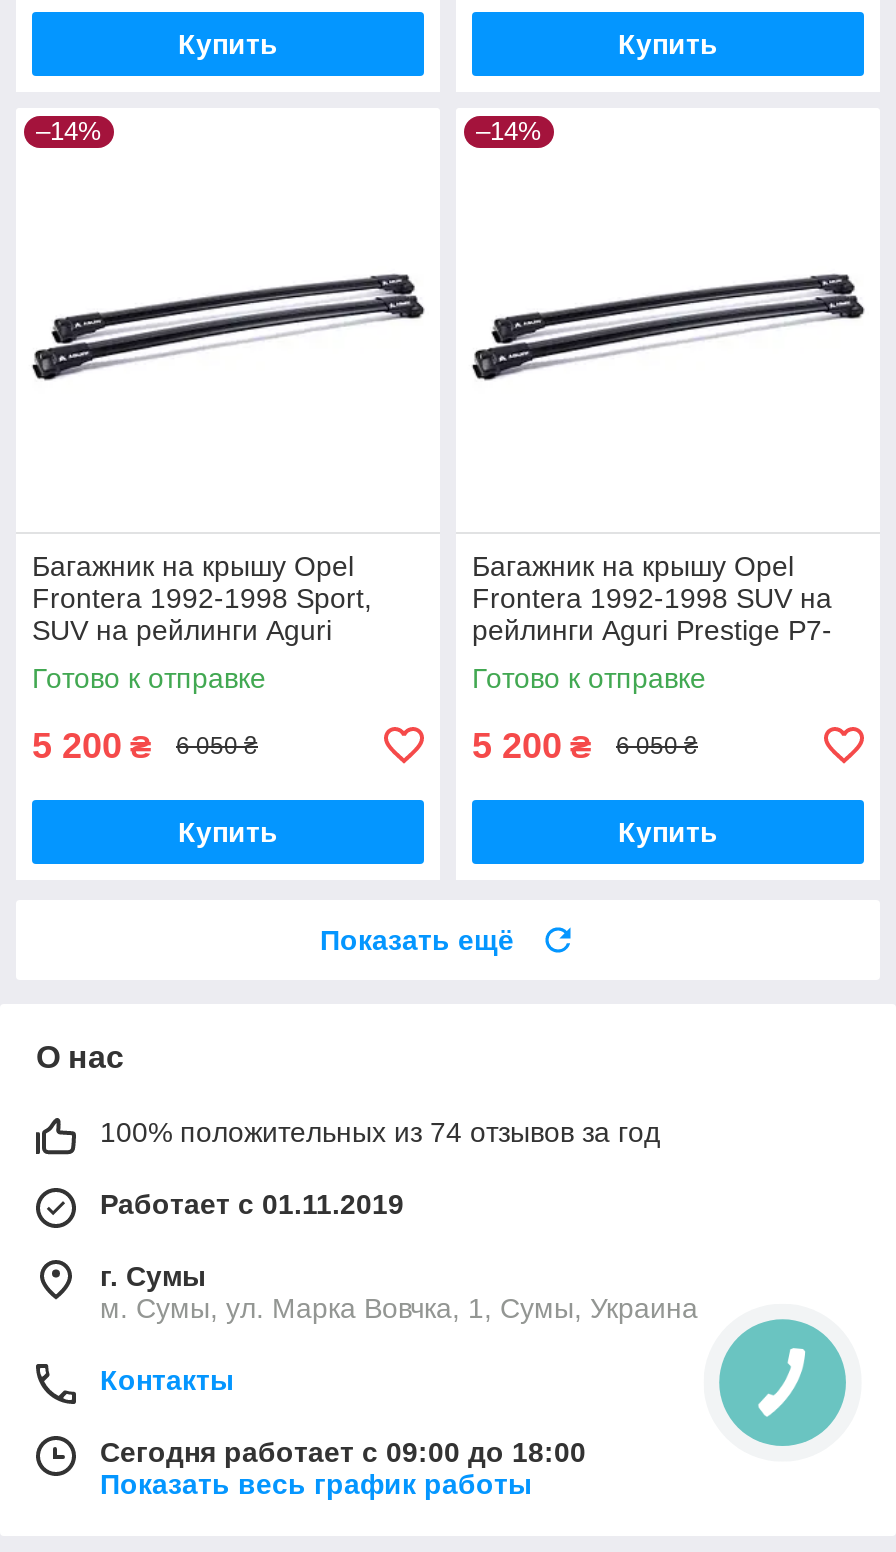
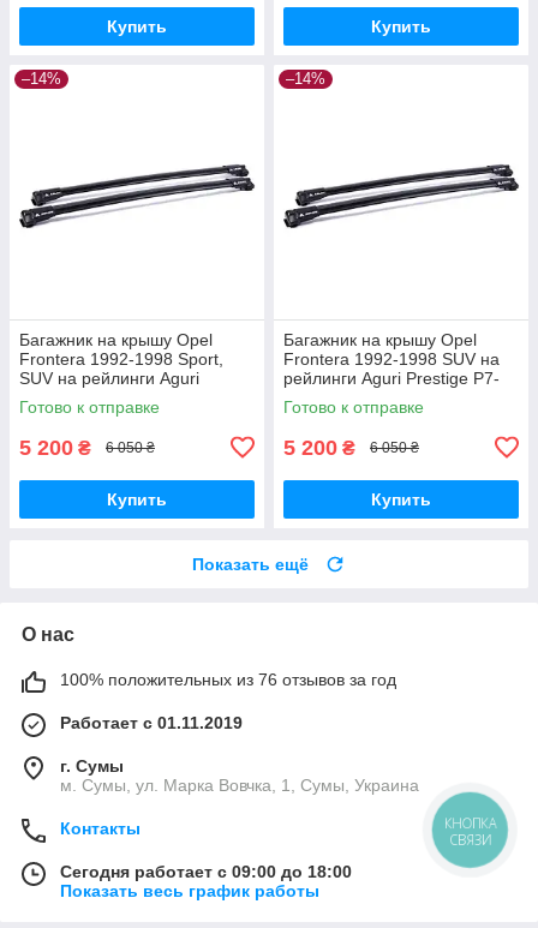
[100,1116,660,1148] 100% положительных из 74 отзывов за год -> [60,670,396,689] 100% положительных из 76 отзывов за год
none -> [444,814,496,849] КНОПКА | СВЯЗИ

